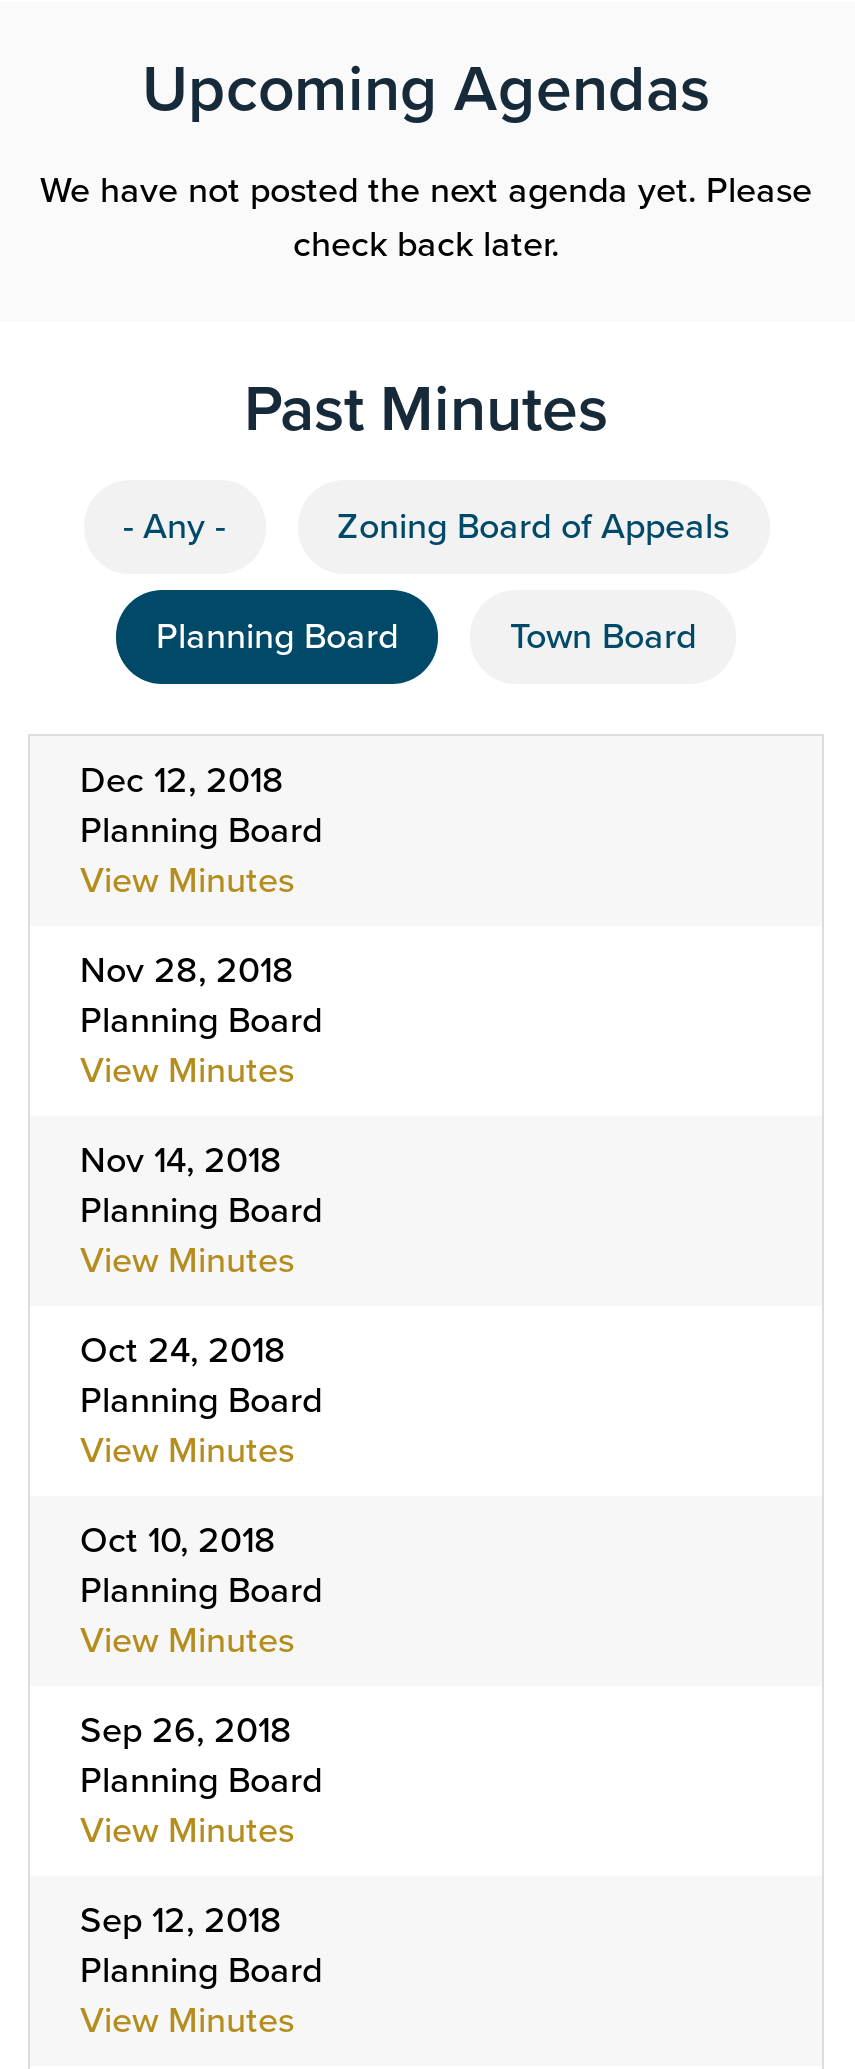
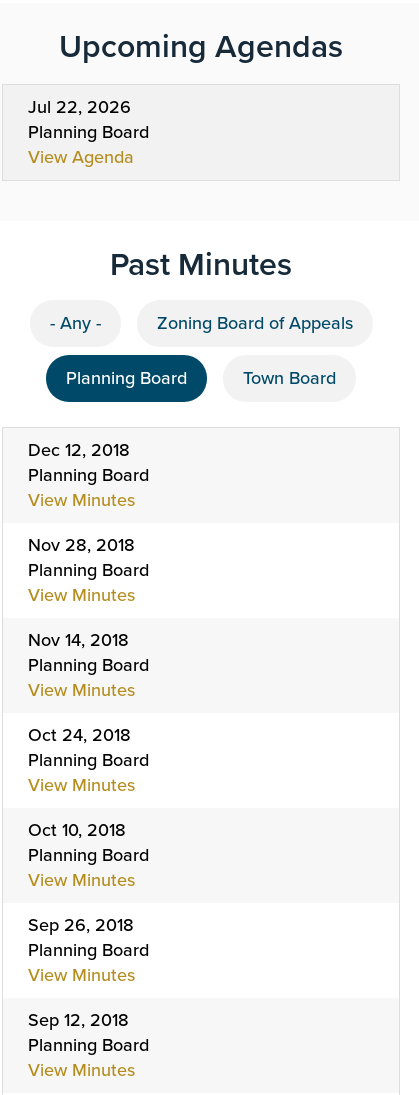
[40,164,812,270] We have not posted the next agenda yet. Please | check back later. -> [28,94,149,170] Jul 22, 2026 | Planning Board | View Agenda

